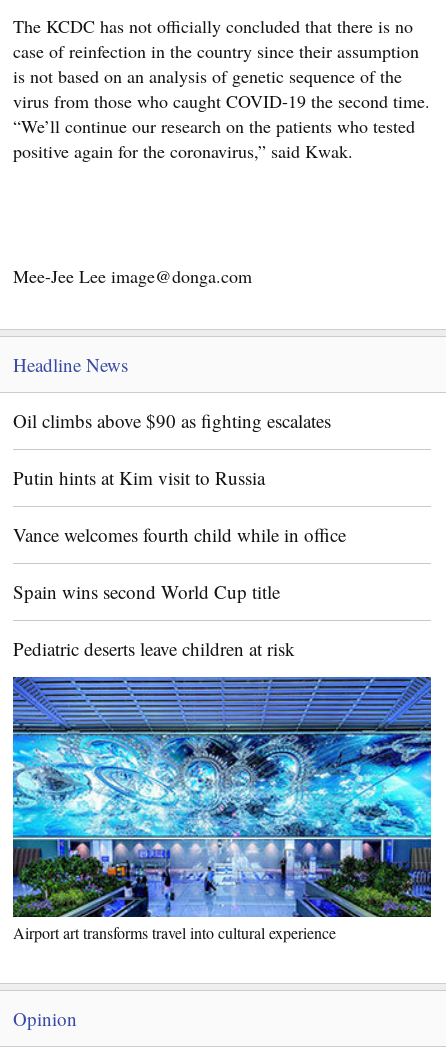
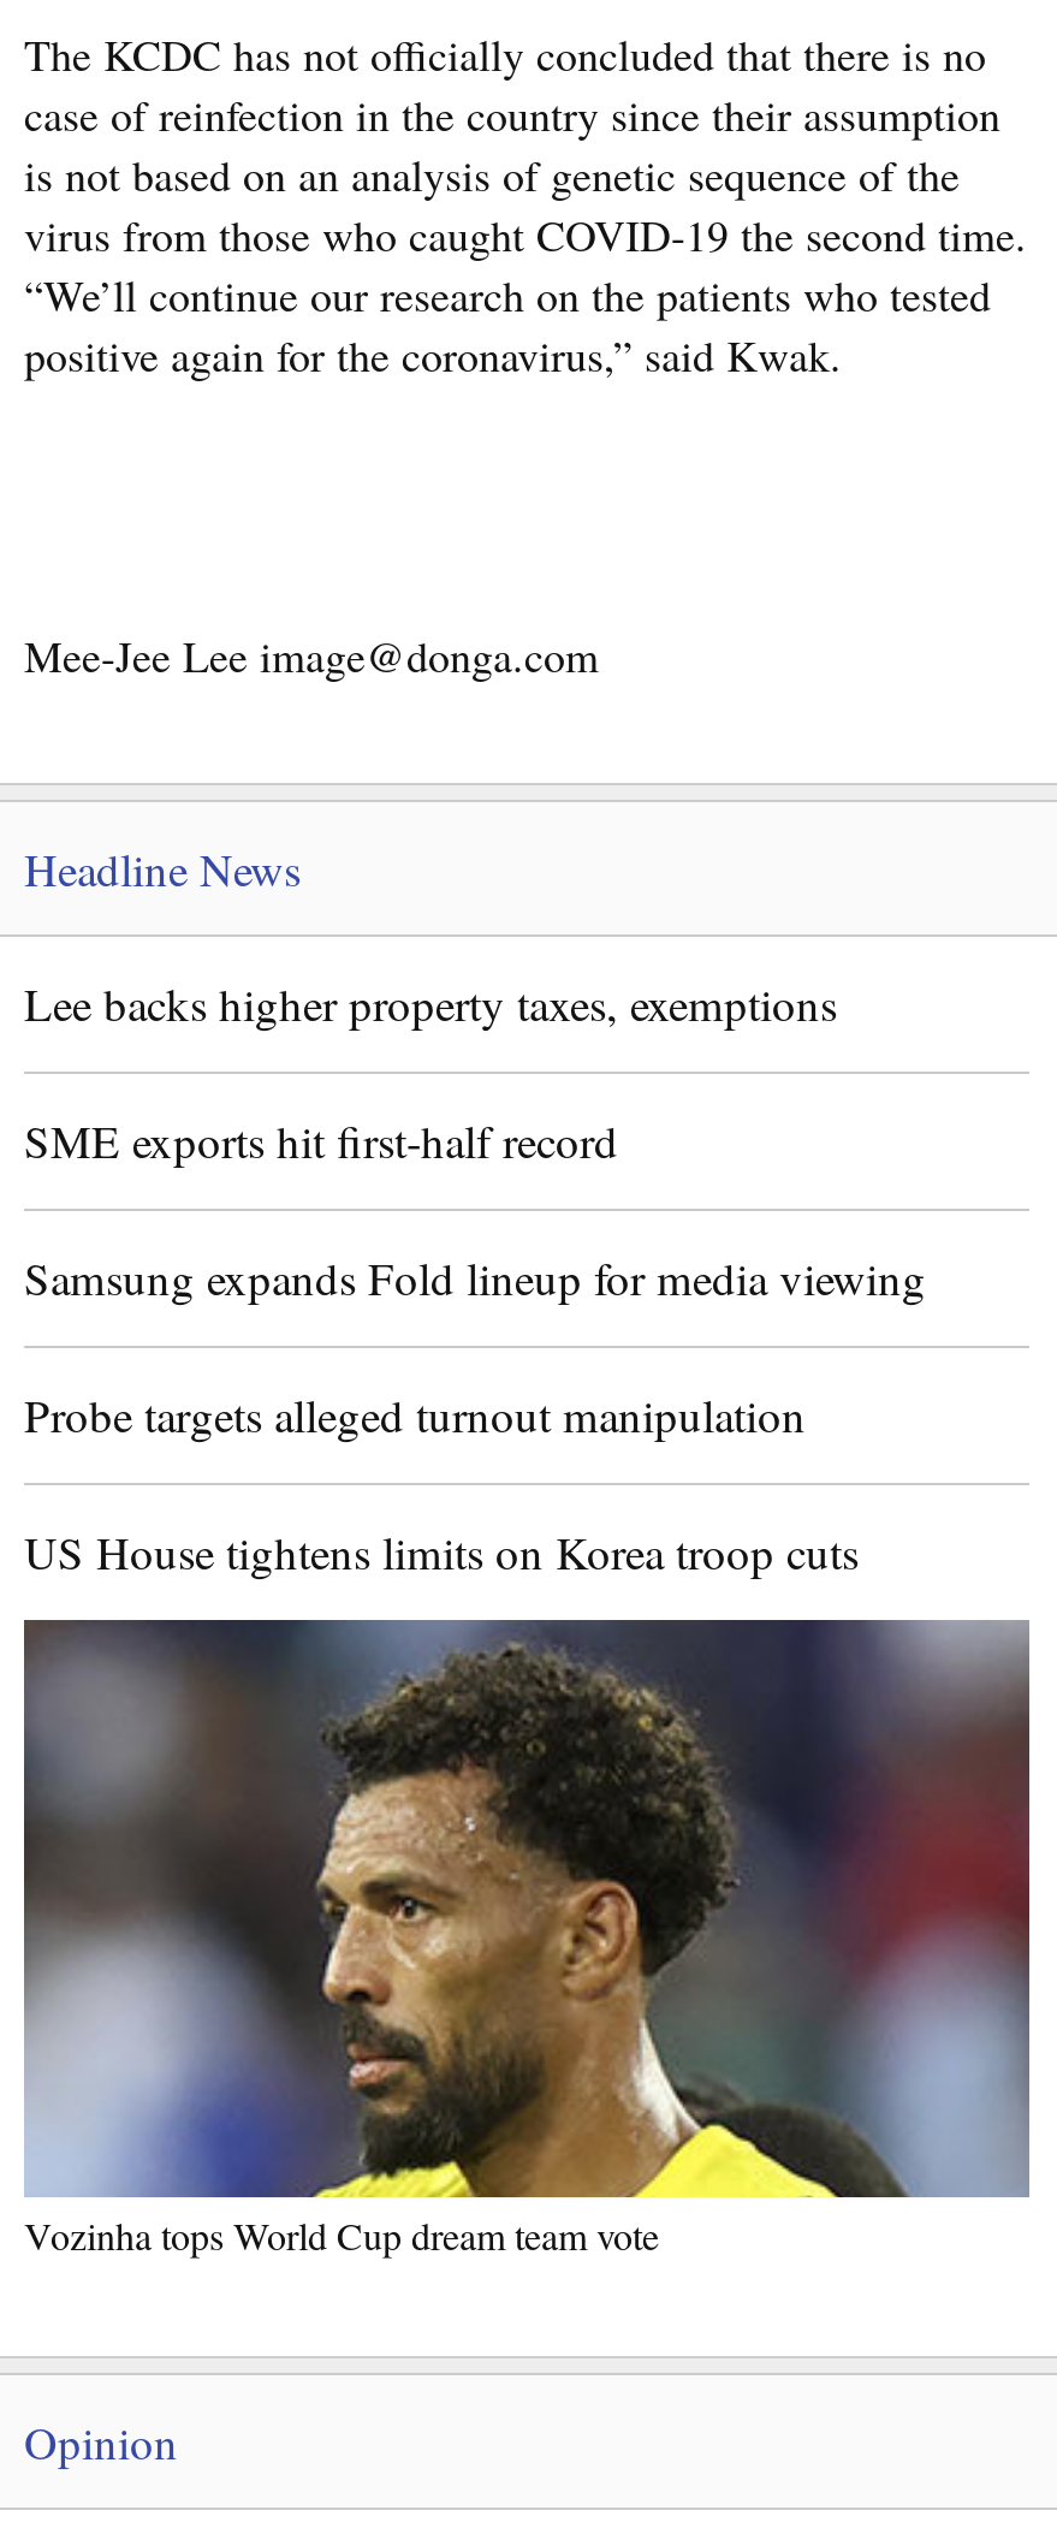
[13,408,331,433] Oil climbs above $90 as fighting escalates -> [24,973,837,1033] Lee backs higher property taxes, exemptions
[13,465,265,490] Putin hints at Kim visit to Russia -> [24,1110,618,1170] SME exports hit first-half record
[13,522,346,547] Vance welcomes fourth child while in office -> [24,1247,926,1307] Samsung expands Fold lineup for media viewing
[13,579,280,604] Spain wins second World Cup title -> [24,1384,806,1444] Probe targets alleged turnout manipulation
[13,636,295,661] Pediatric deserts leave children at risk -> [24,1521,859,1582] US House tightens limits on Korea troop cuts
[12,676,432,943] [image] | Airport art transforms travel into cultural experience -> [22,1618,1032,2260] [image] | Vozinha tops World Cup dream team vote

